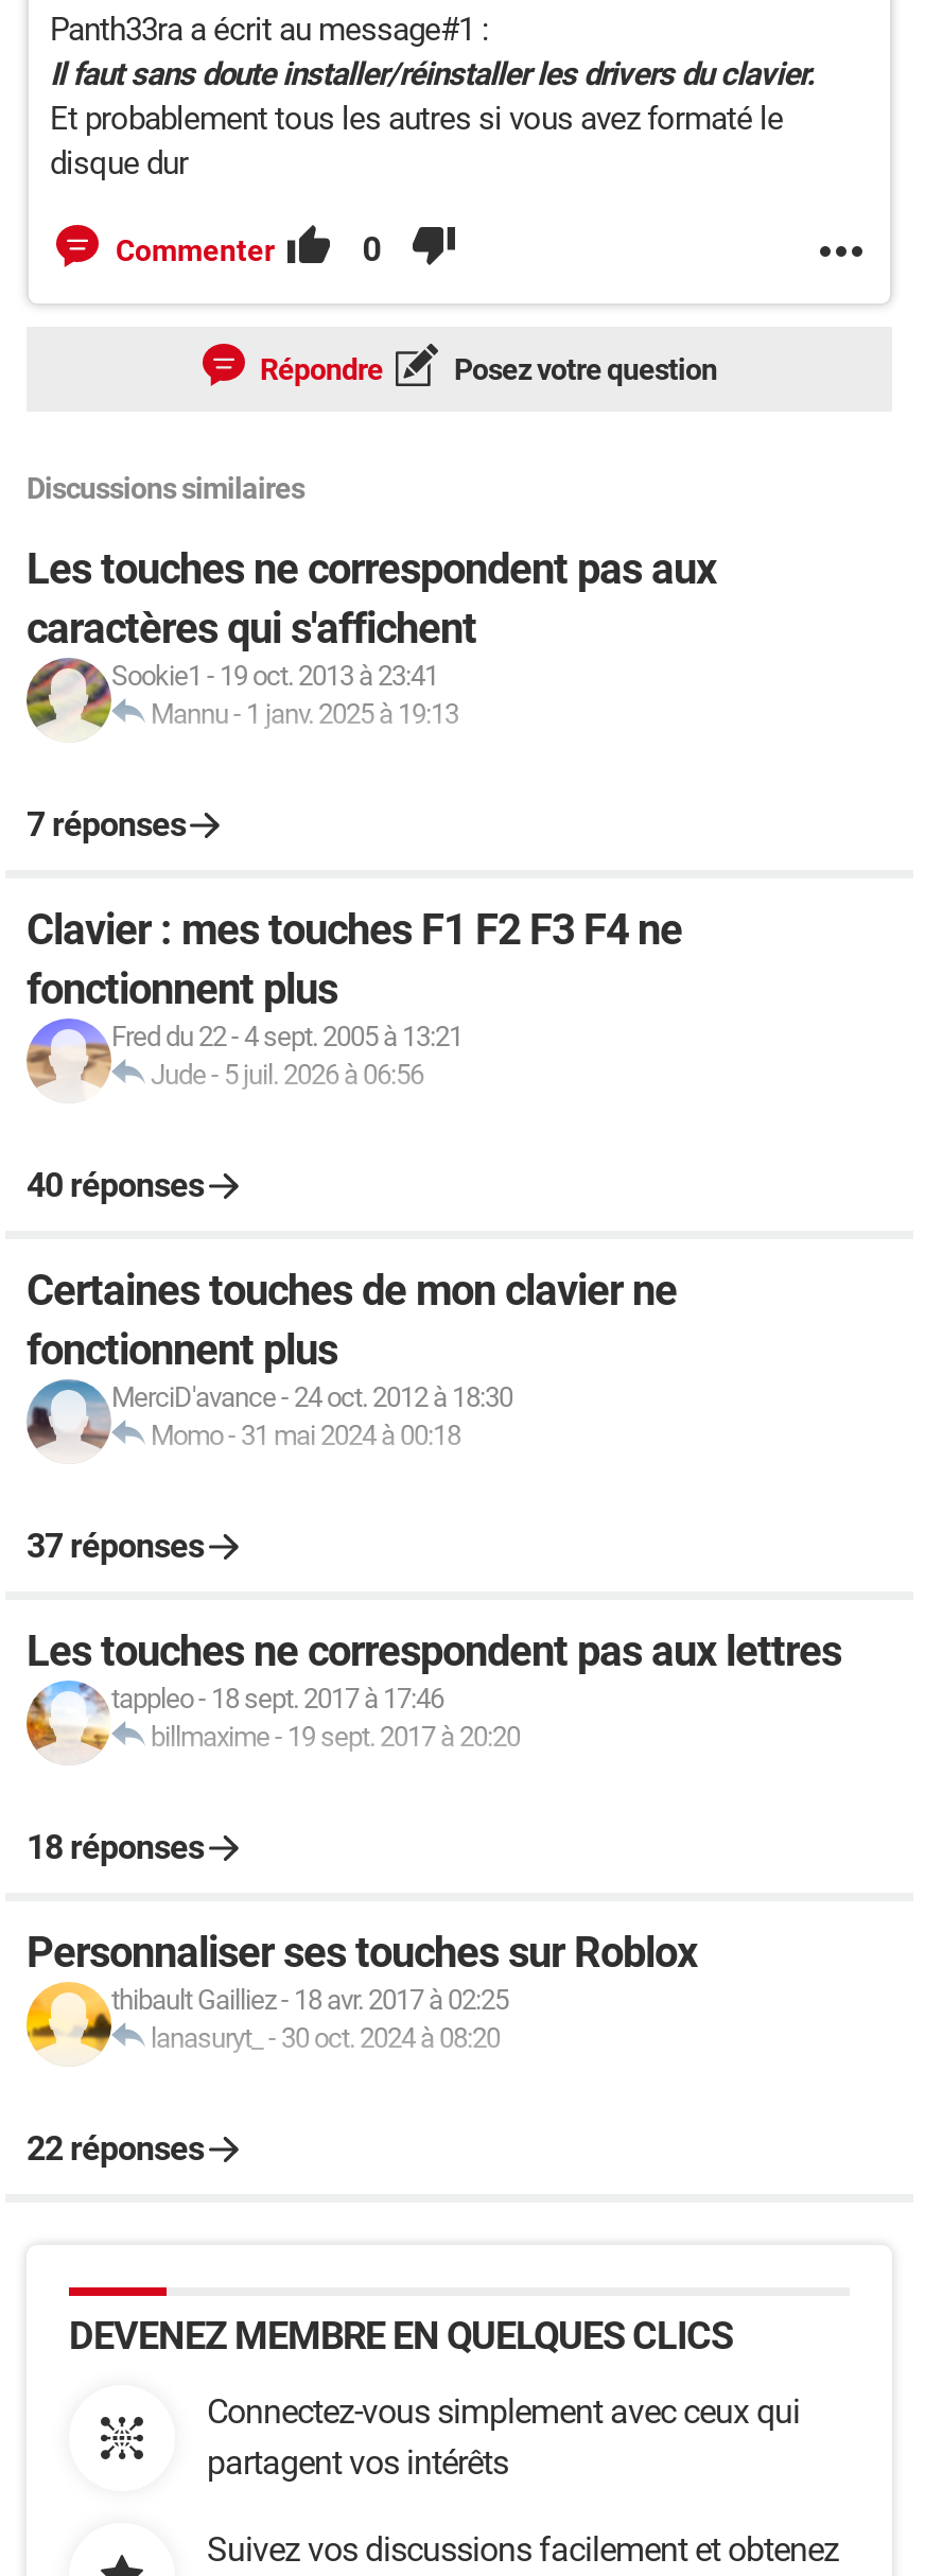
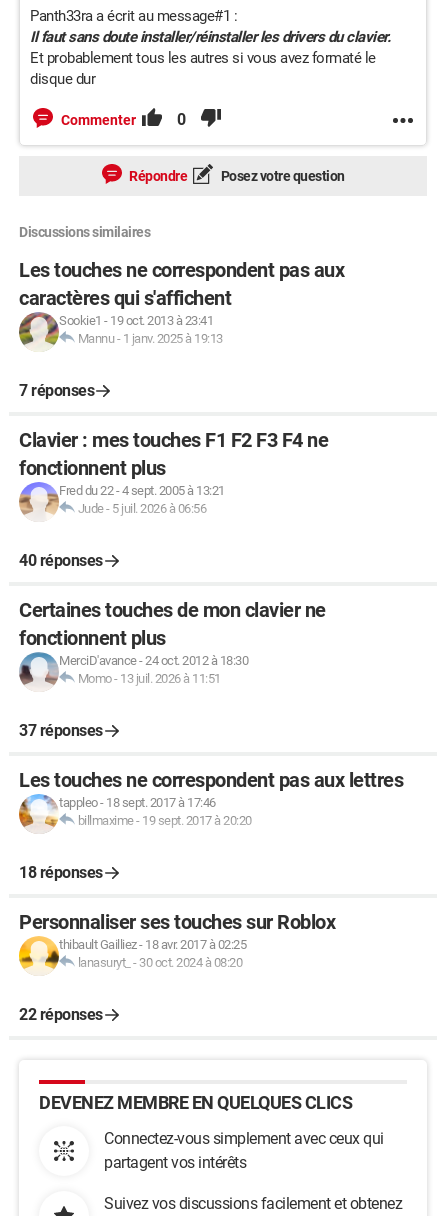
[151,1418,460,1450] Momo- 31 mai 2024 à 00:18 -> [77,670,220,685] Momo- 13 juil. 2026 à 11:51

